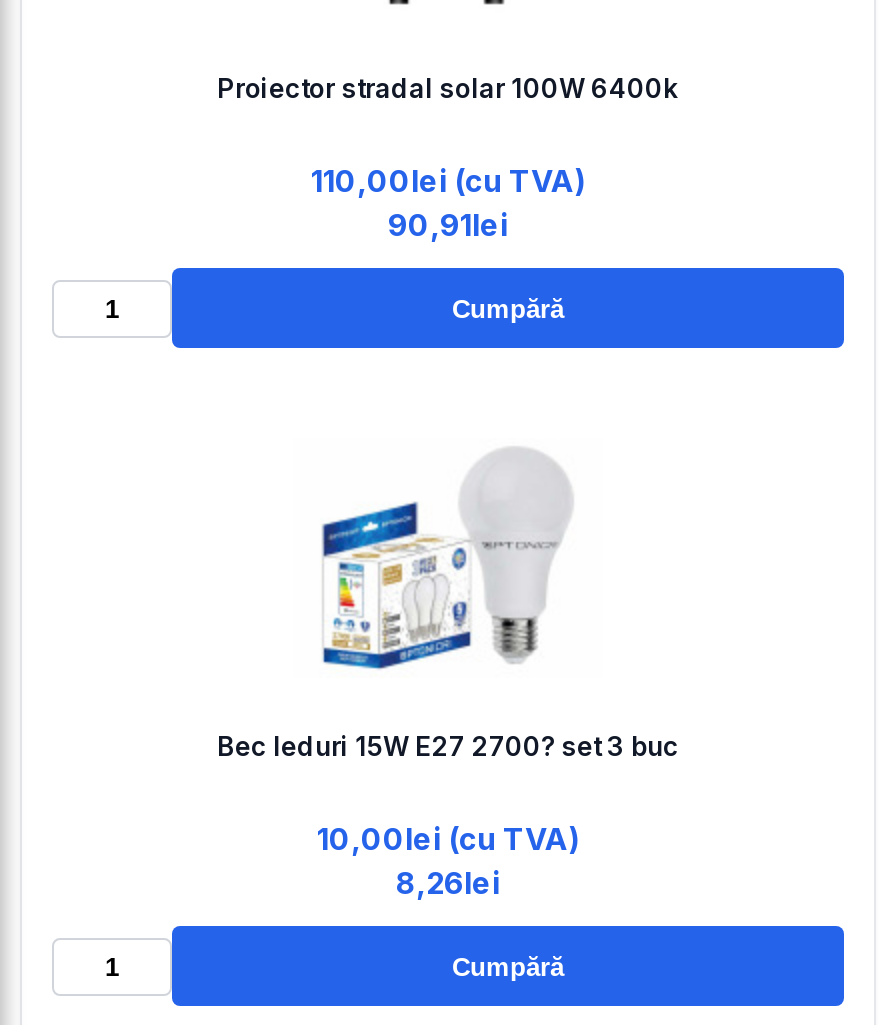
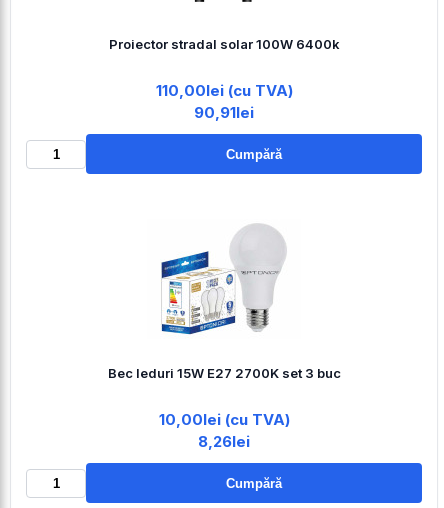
[217,730,679,762] Bec leduri 15W E27 2700? set 3 buc -> [107,365,340,381] Bec leduri 15W E27 2700K set 3 buc

